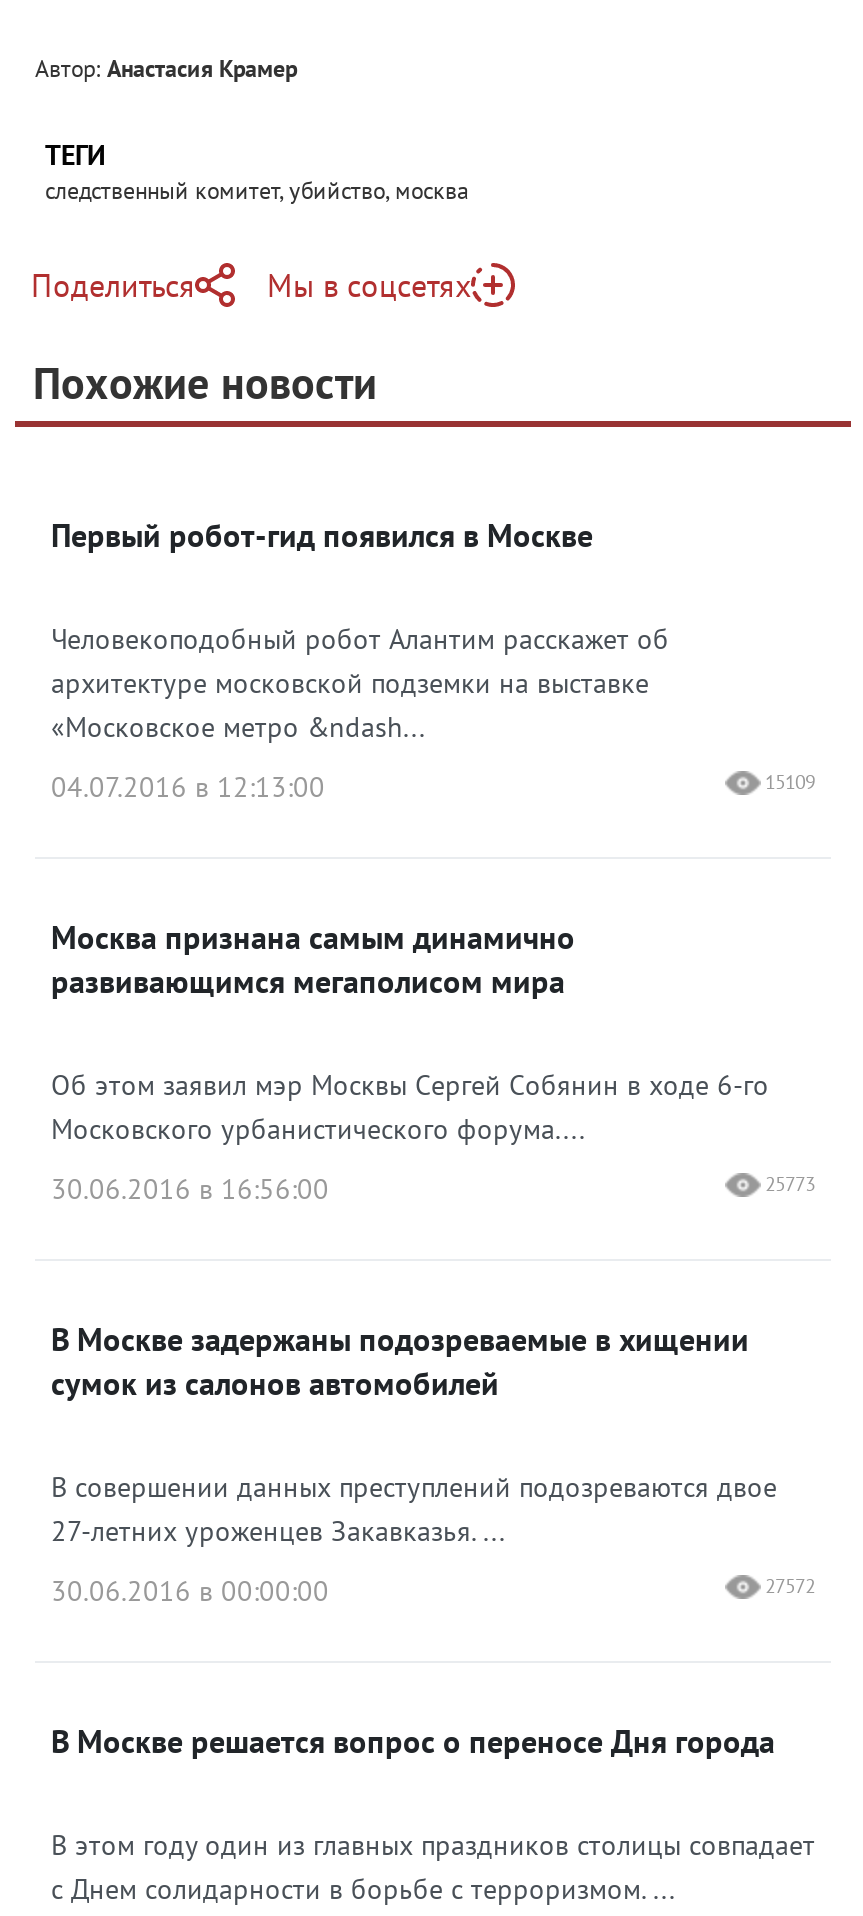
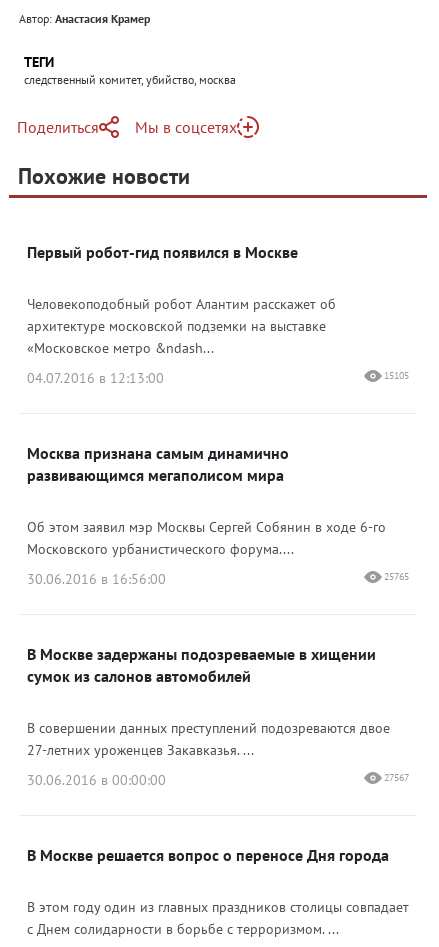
[765,769,815,795] 15109 -> [384,369,409,382] 15105
[765,1171,815,1197] 25773 -> [384,570,409,583] 25765
[765,1573,815,1599] 27572 -> [384,771,409,784] 27567

